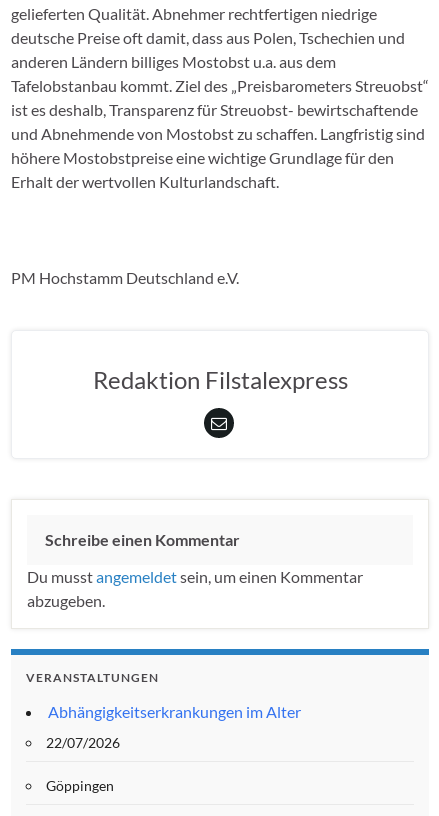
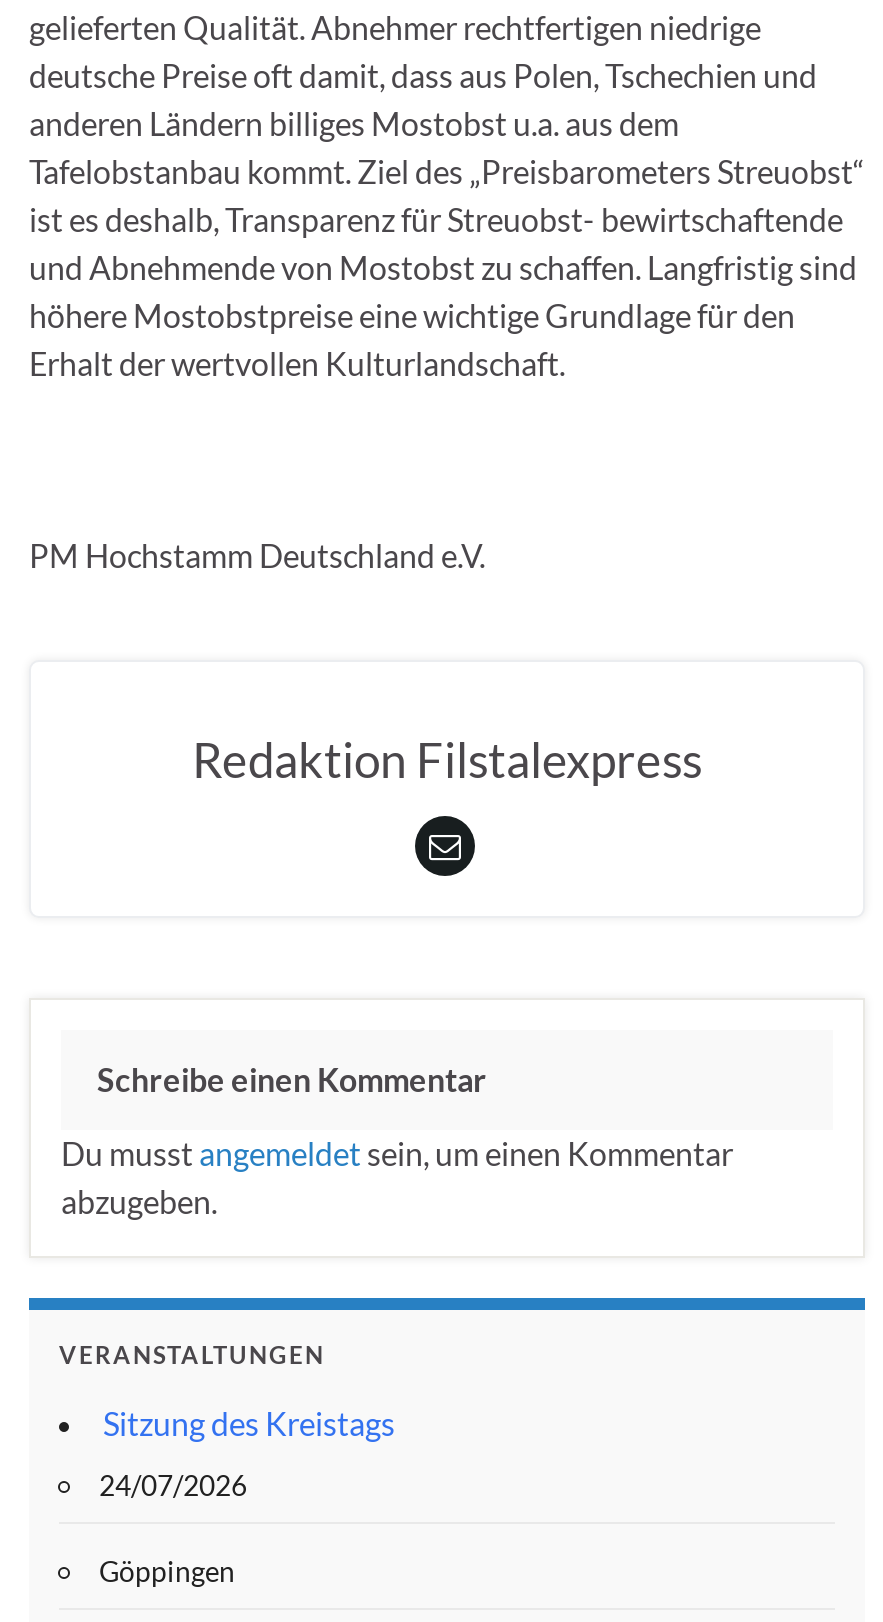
[48,702,301,721] Abhängigkeitserkrankungen im Alter -> [103,1404,395,1442] Sitzung des Kreistags
[46,734,120,751] 22/07/2026 -> [99,1468,247,1502] 24/07/2026

